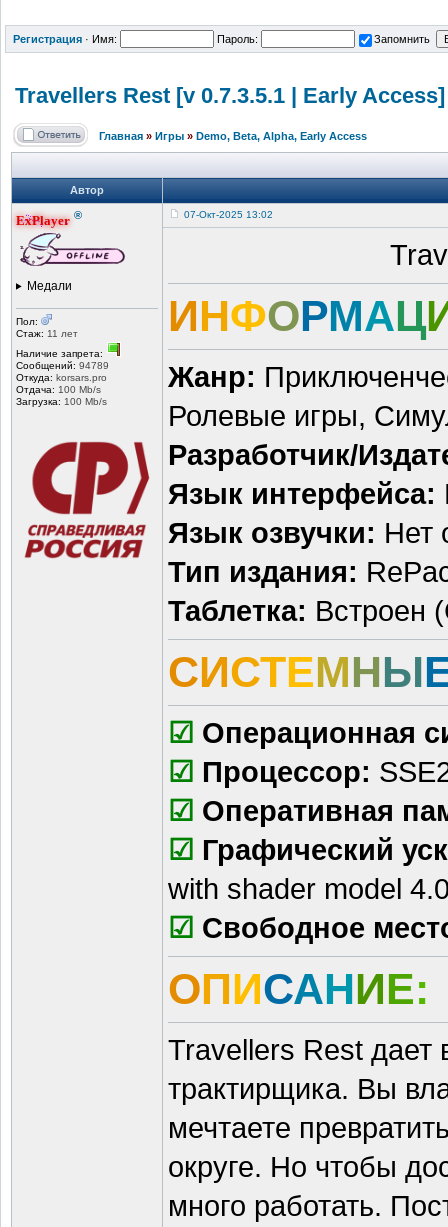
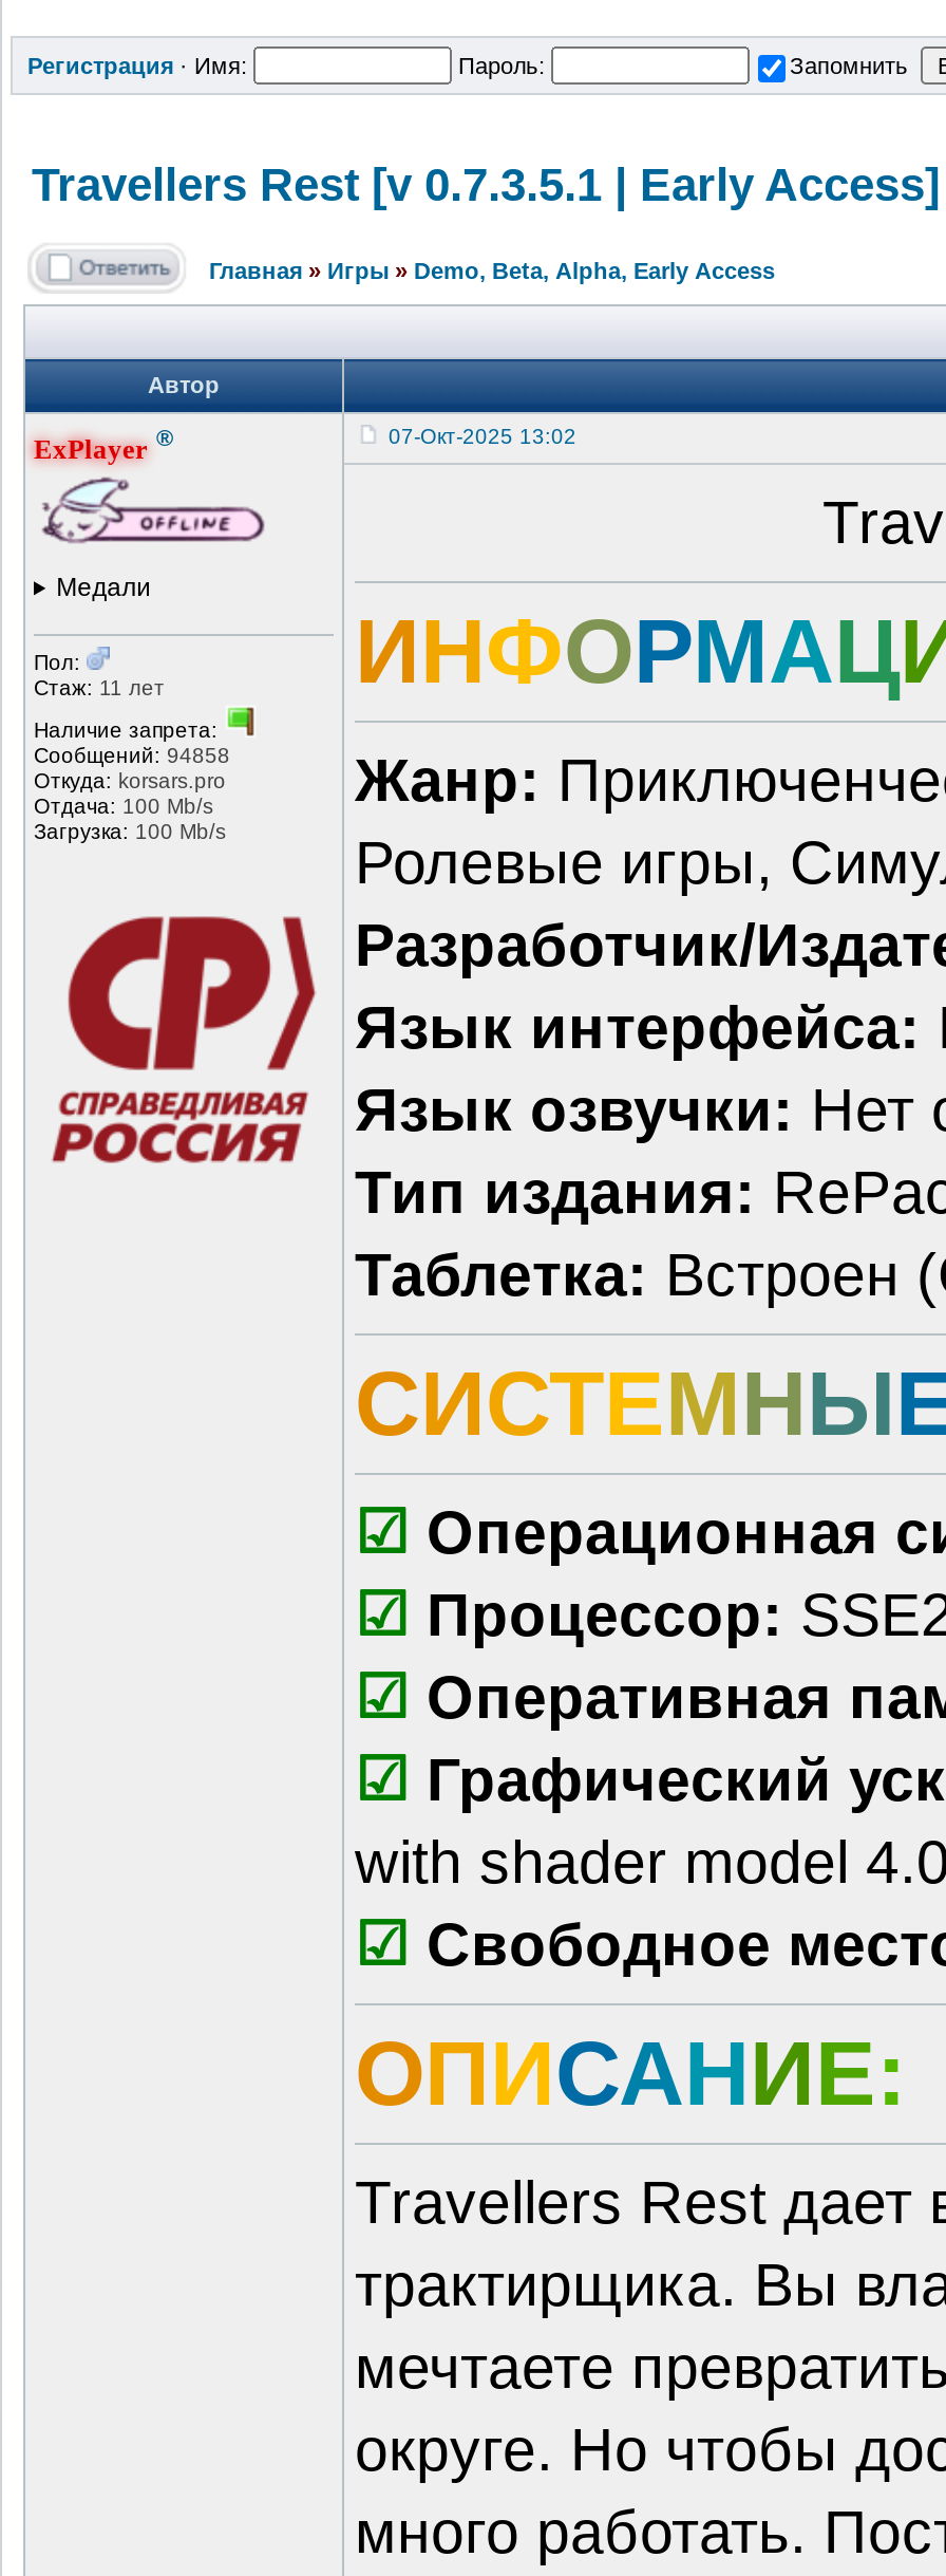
[16,360,109,371] Сообщений: 94789 -> [34,743,230,766] Сообщений: 94858

